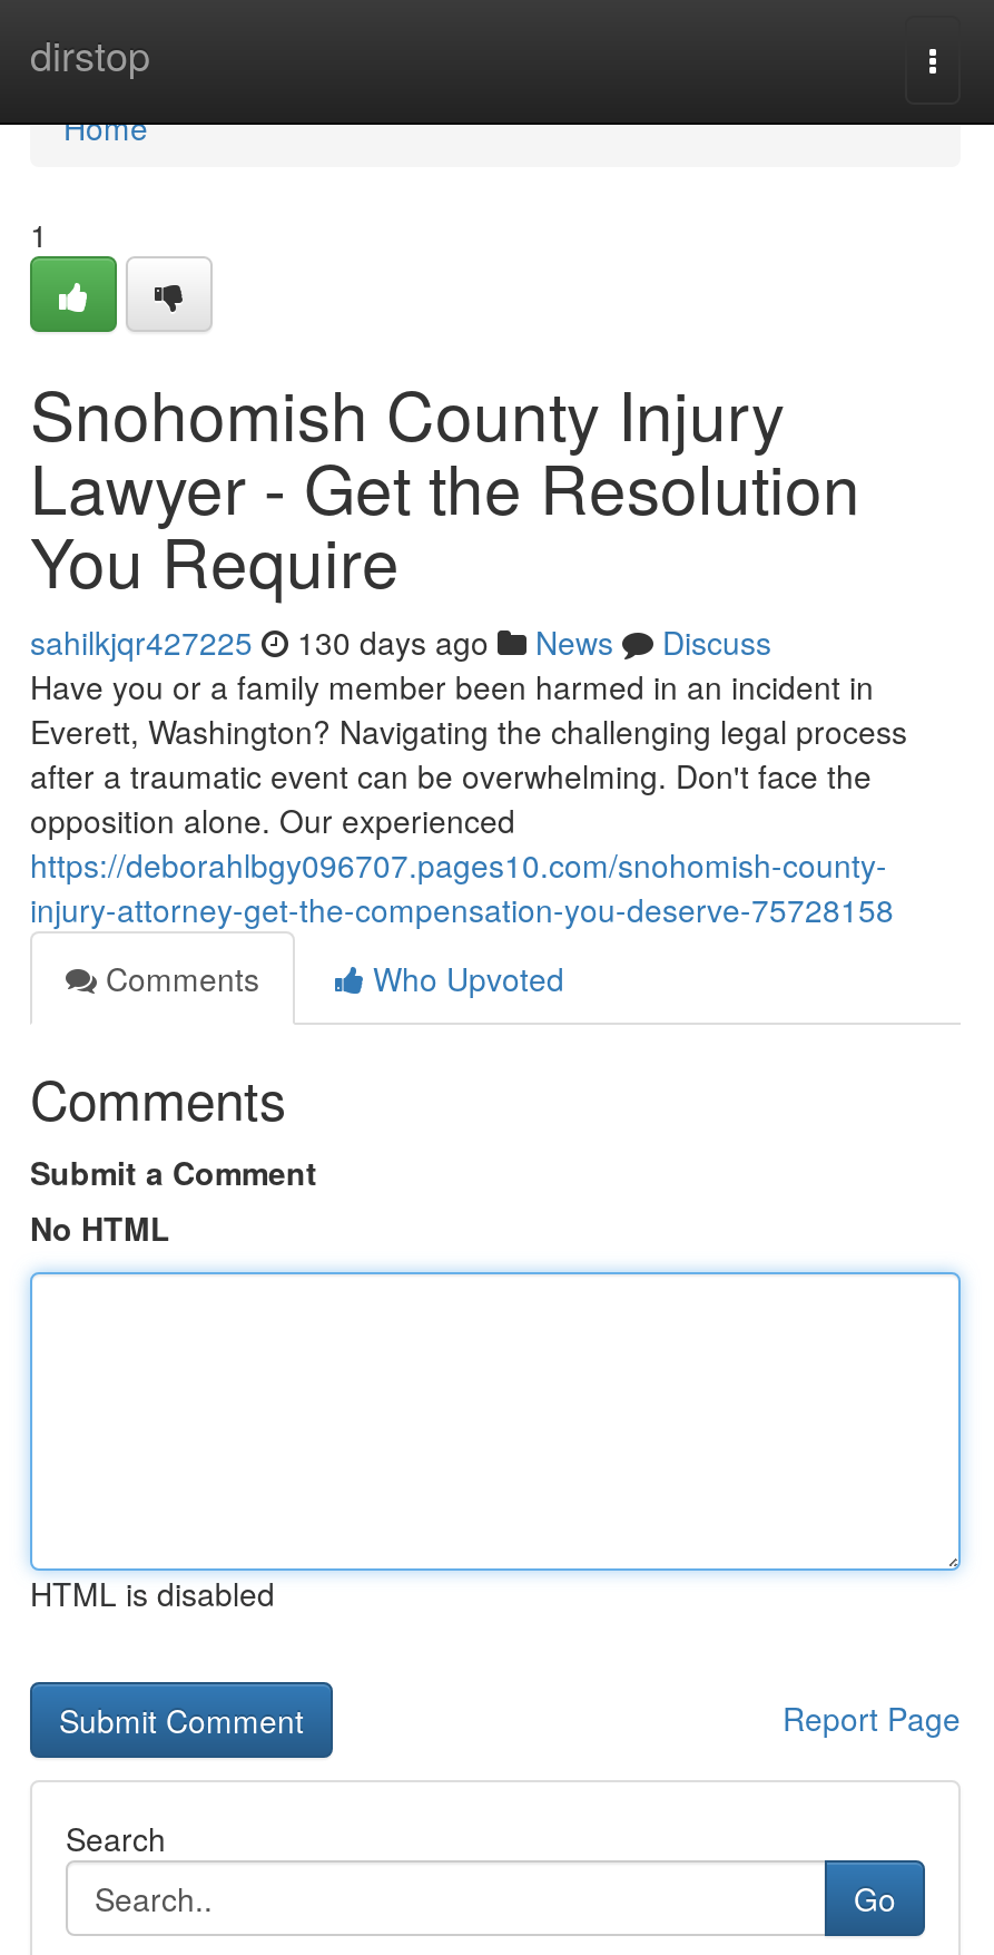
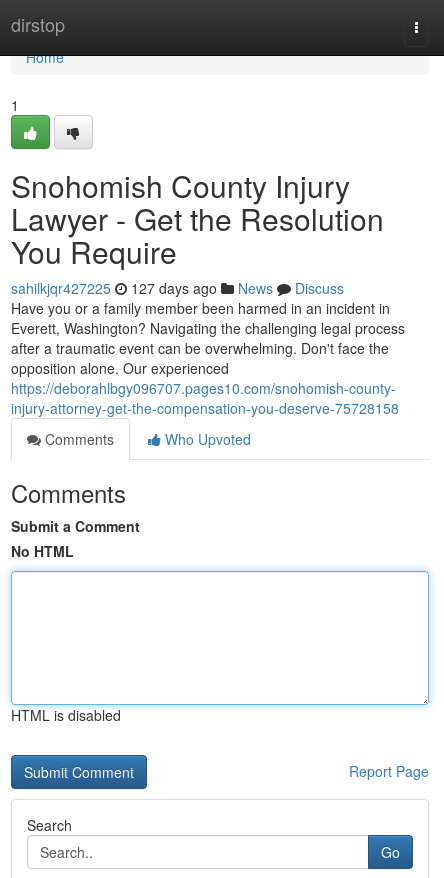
[30,619,771,664] sahilkjqr427225 130 days ago News Discuss -> [11,278,344,298] sahilkjqr427225 127 days ago News Discuss

